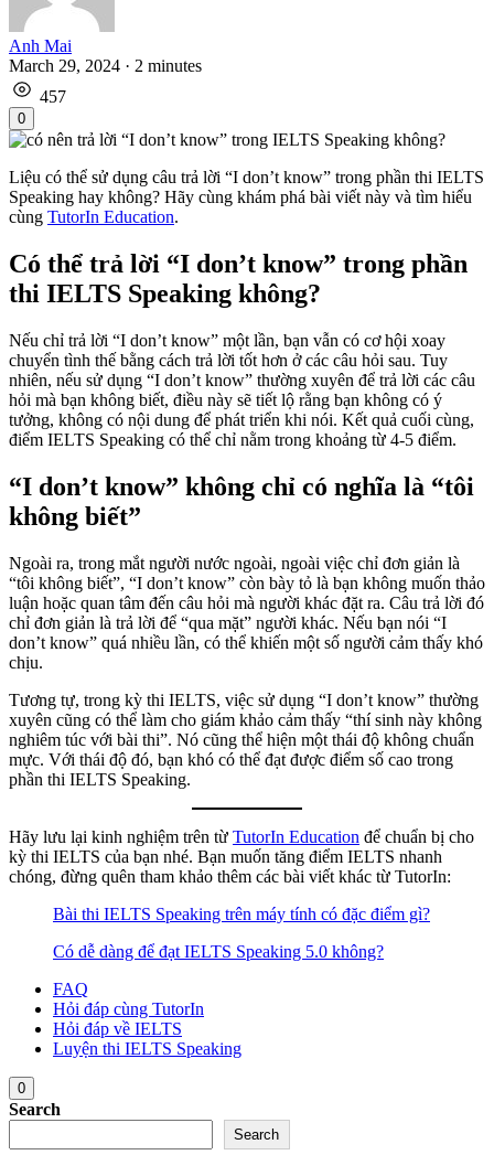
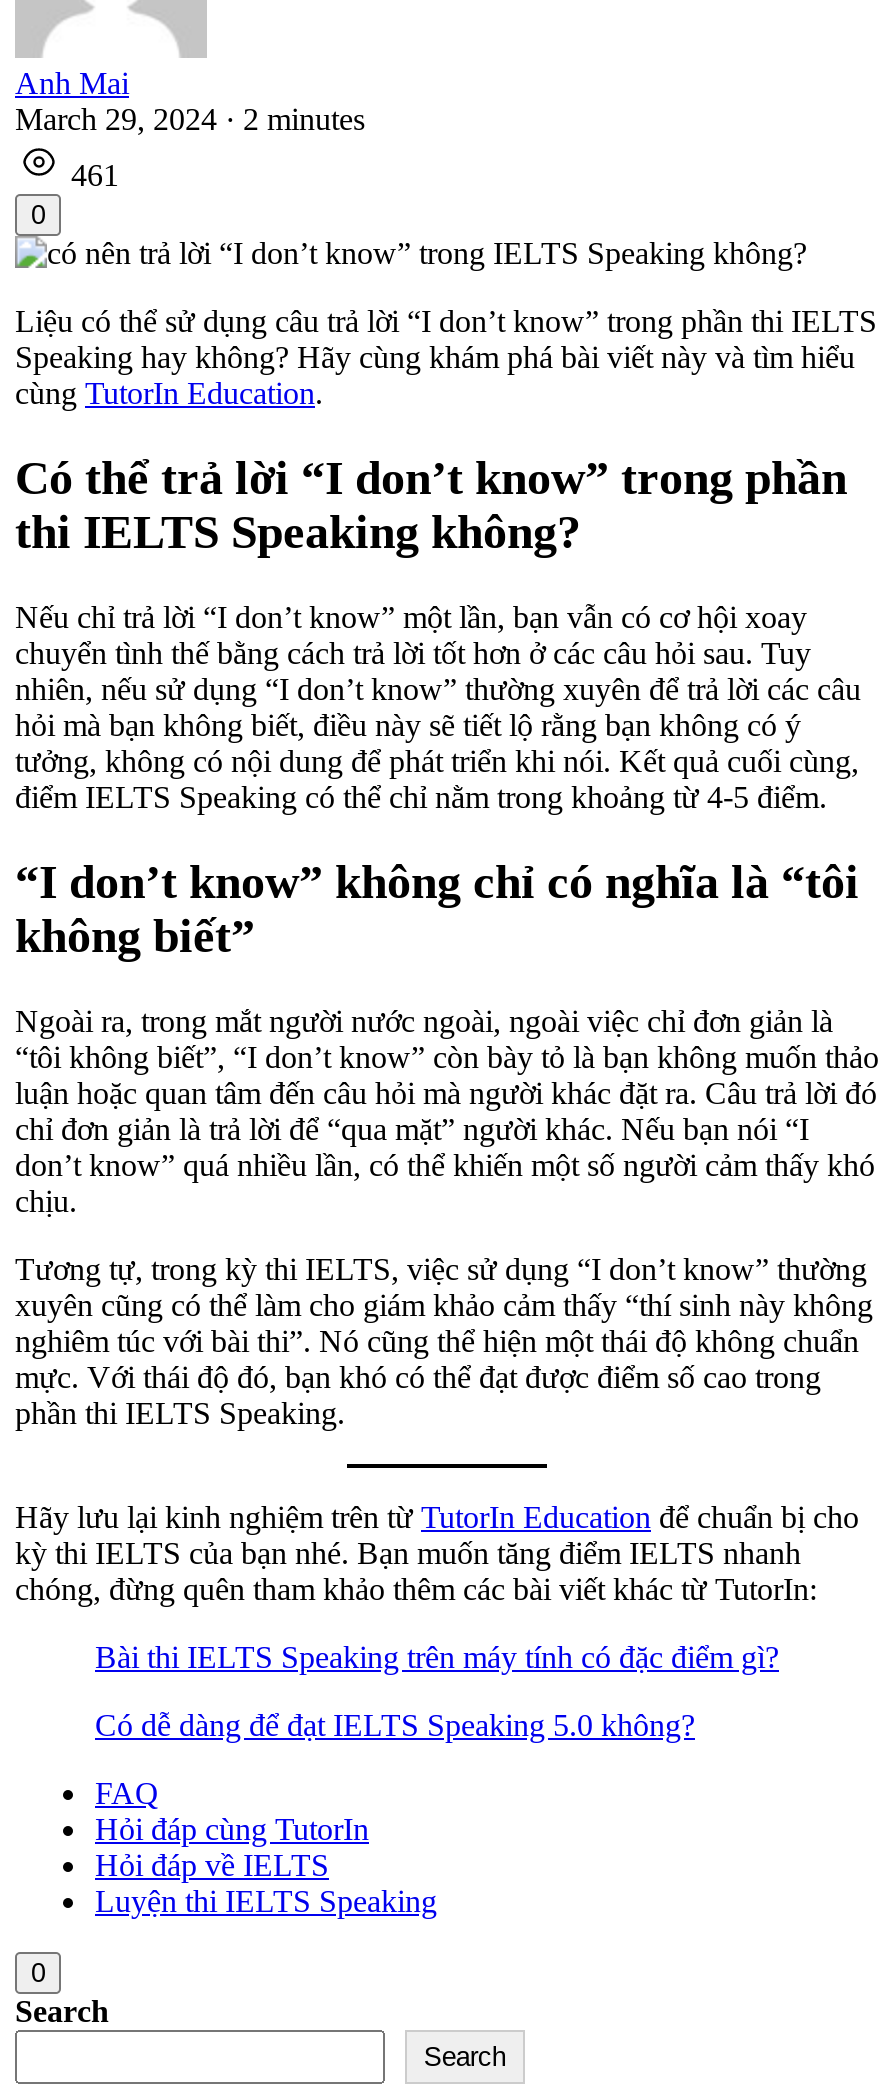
[40,87,66,106] 457 -> [71,159,119,193] 461

